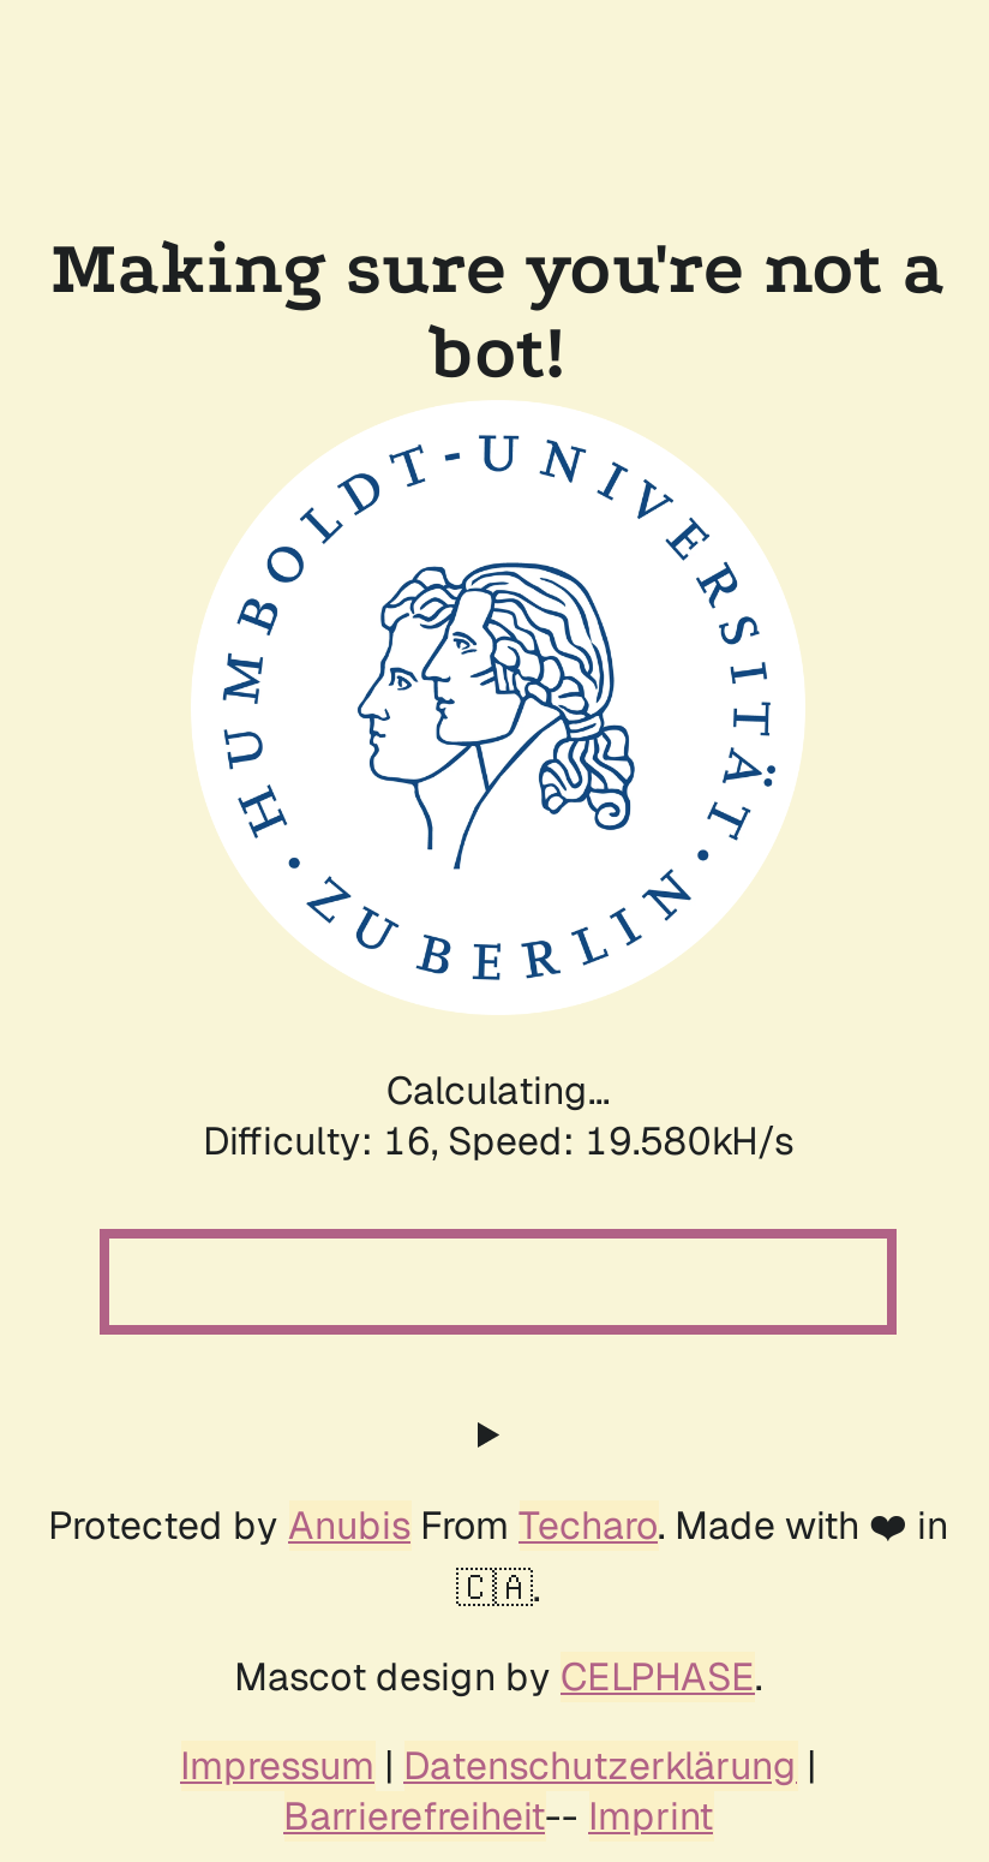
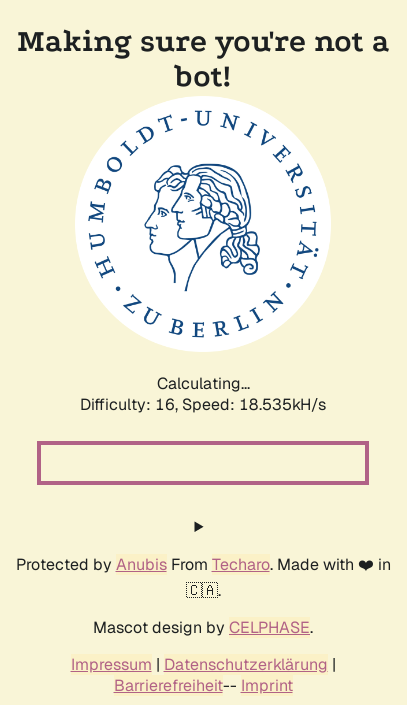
[203,1116,793,1166] Difficulty: 16, Speed: 19.580kH/s -> [80,394,326,415] Difficulty: 16, Speed: 18.535kH/s

